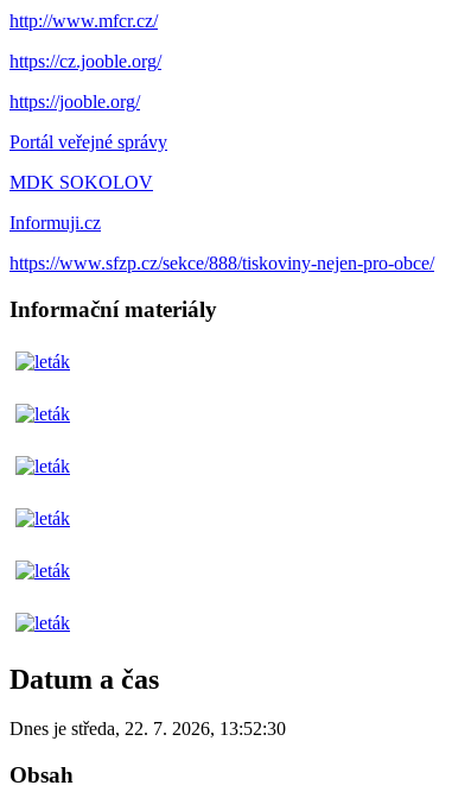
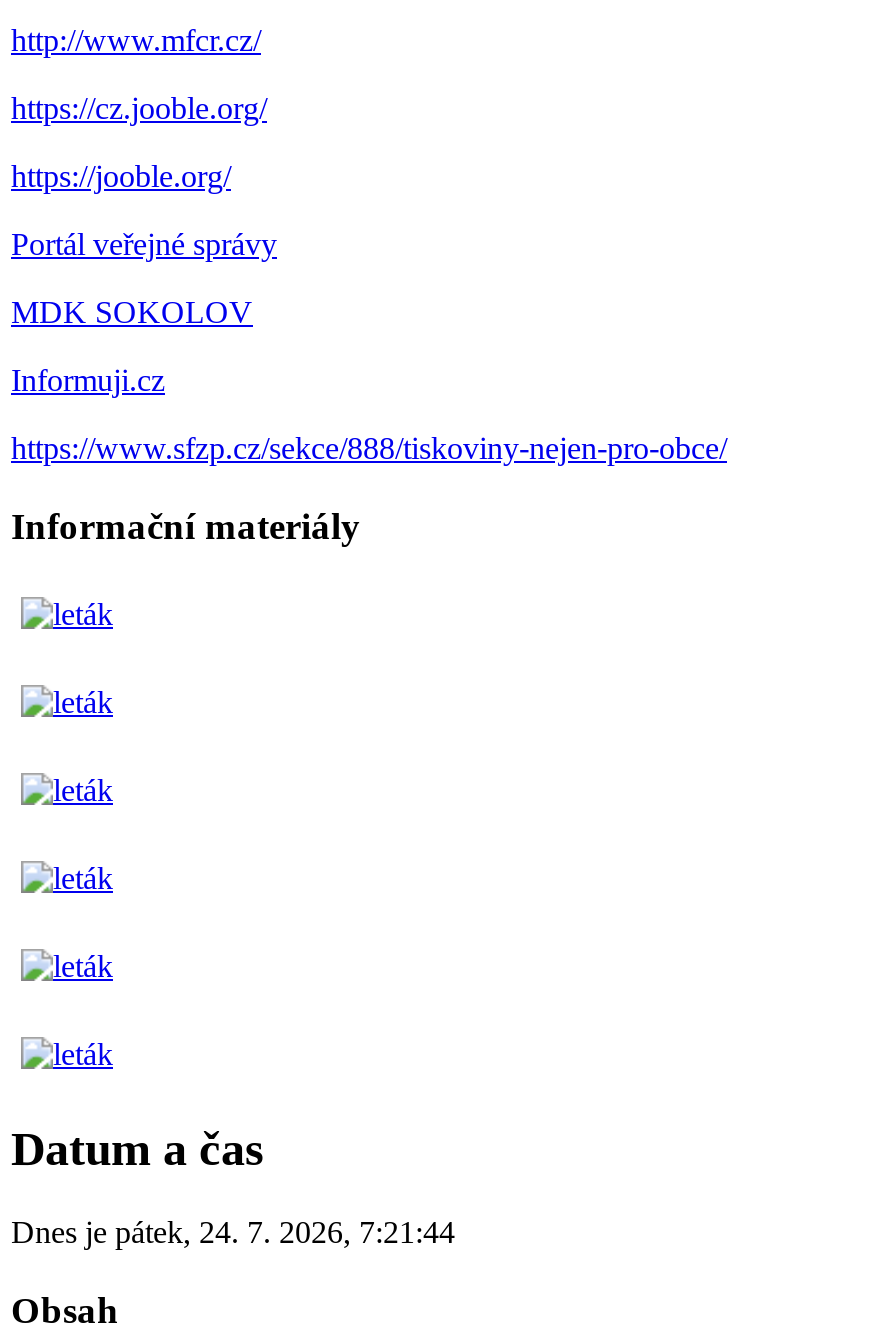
[9,719,286,739] Dnes je středa, 22. 7. 2026, 13:52:30 -> [11,1216,455,1250] Dnes je pátek, 24. 7. 2026, 7:21:44

